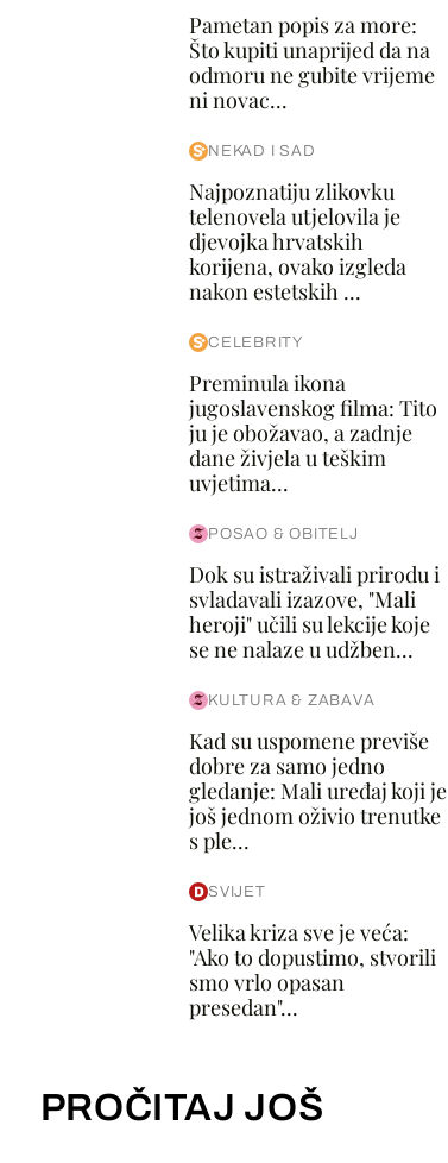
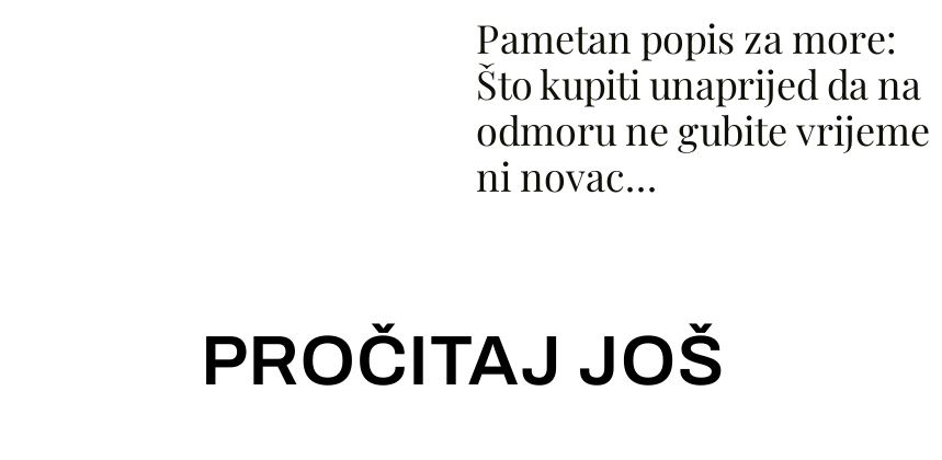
[189,143,447,1021] NEKAD I SAD | Najpoznatiju zlikovku | telenovela utjelovila je | djevojka hrvatskih | korijena, ovako izgleda | nakon estetskih ... | CELEBRITY | Preminula ikona | jugoslavenskog filma: Tito | ju je obožavao, a zadnje | dane živjela u teškim | uvjetima... | POSAO & OBITELJ | Dok su istraživali prirodu i | svladavali izazove, "Mali | heroji" učili su lekcije koje | se ne nalaze u udžben... | KULTURA & ZABAVA | Kad su uspomene previše | dobre za samo jedno | gledanje: Mali uređaj koji je | još jednom oživio trenutke | s ple... | SVIJET | Velika kriza sve je veća: | "Ako to dopustimo, stvorili | smo vrlo opasan | presedan"... -> none

